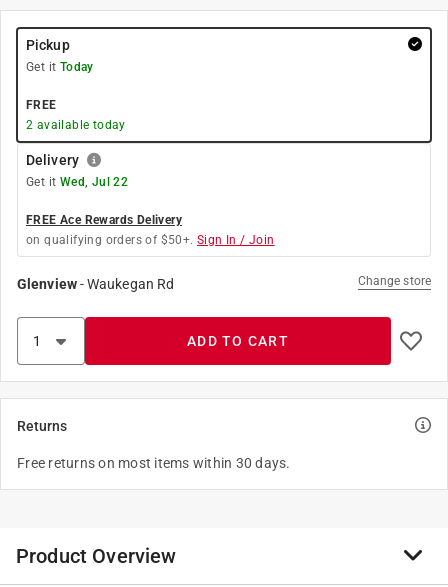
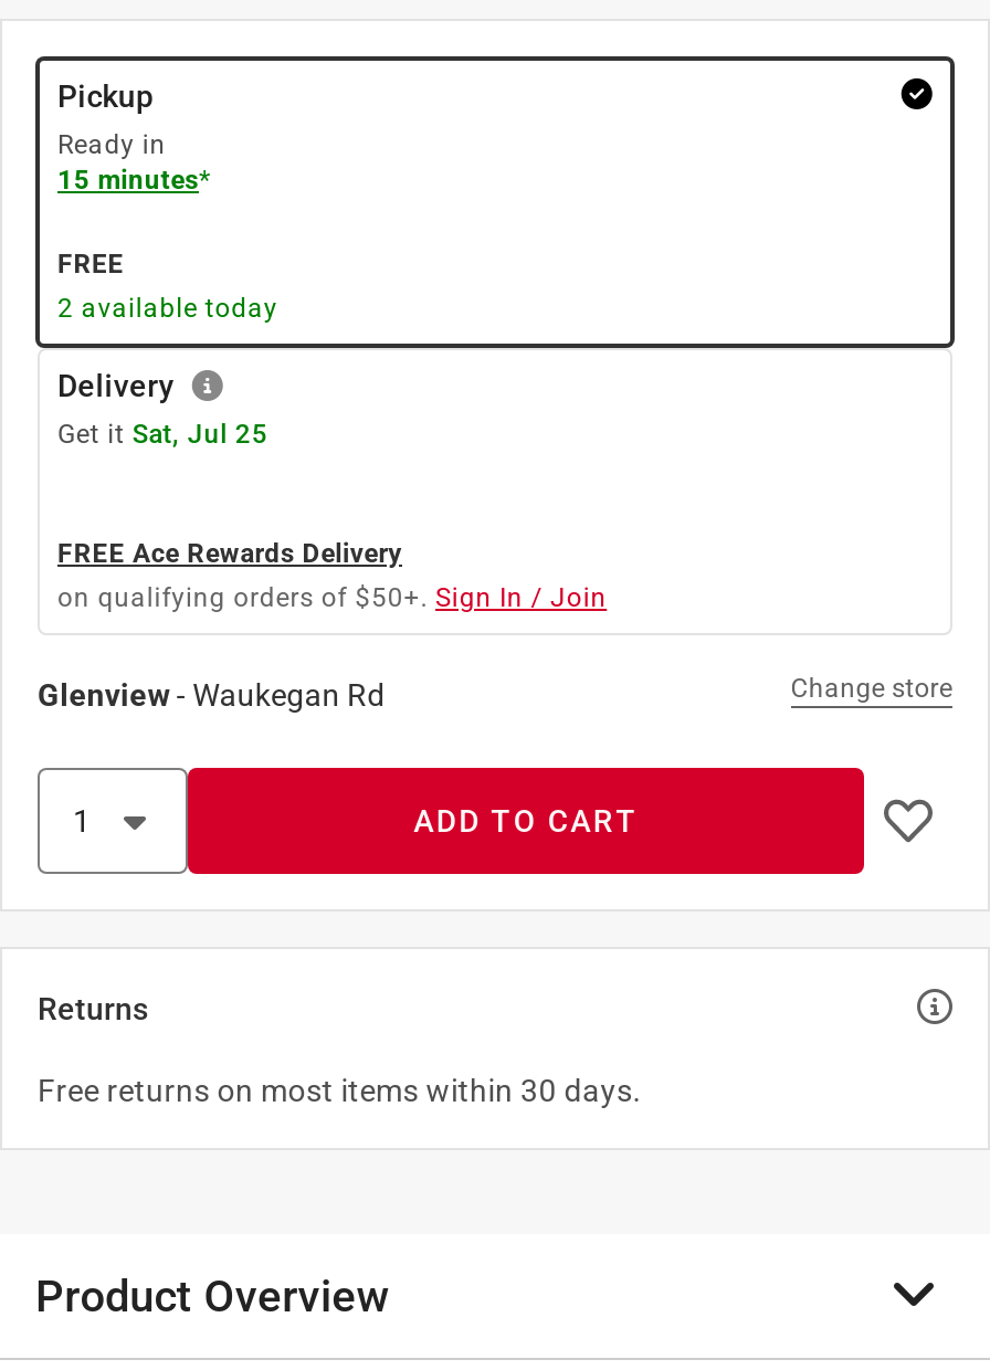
[26,60,94,74] Get it Today -> [57,129,211,196] Ready in | 15 minutes*
[26,175,128,189] Get it Wed, Jul 22 -> [57,419,268,450] Get it Sat, Jul 25

